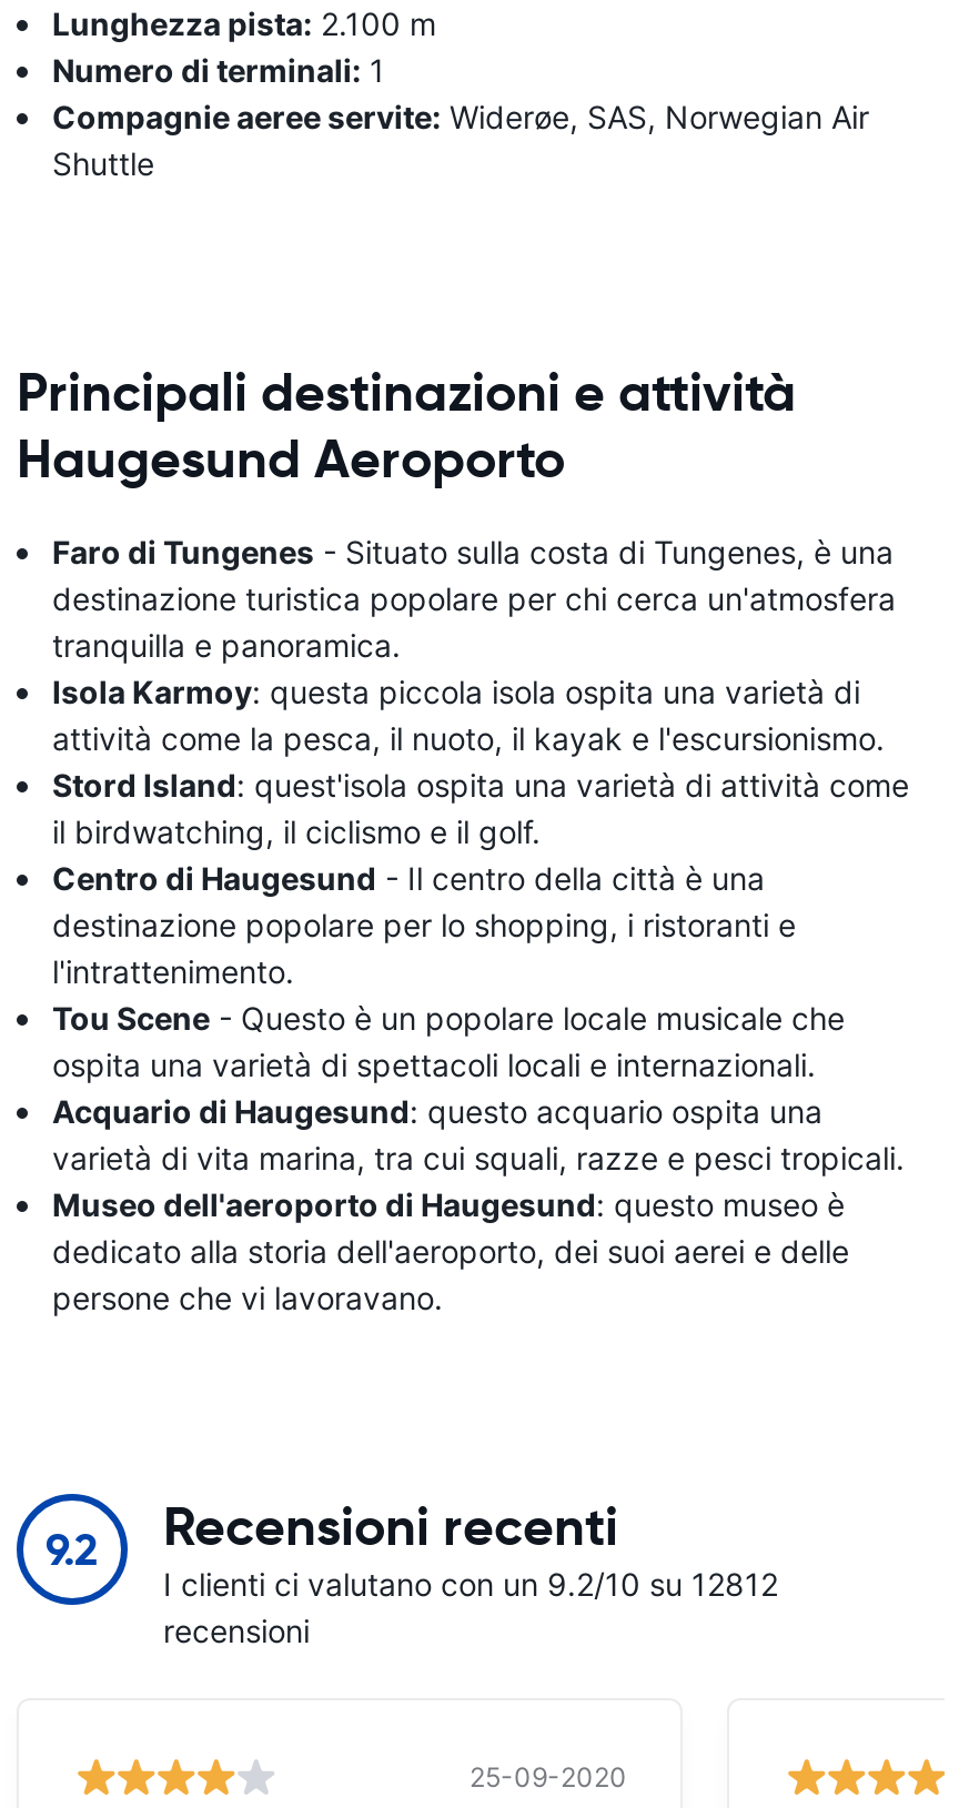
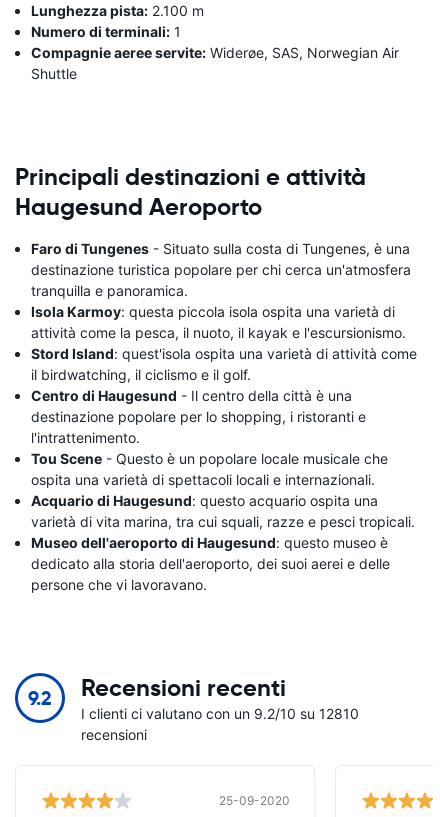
[163,1565,778,1602] I clienti ci valutano con un 9.2/10 su 12812 -> [81,705,359,722] I clienti ci valutano con un 9.2/10 su 12810

